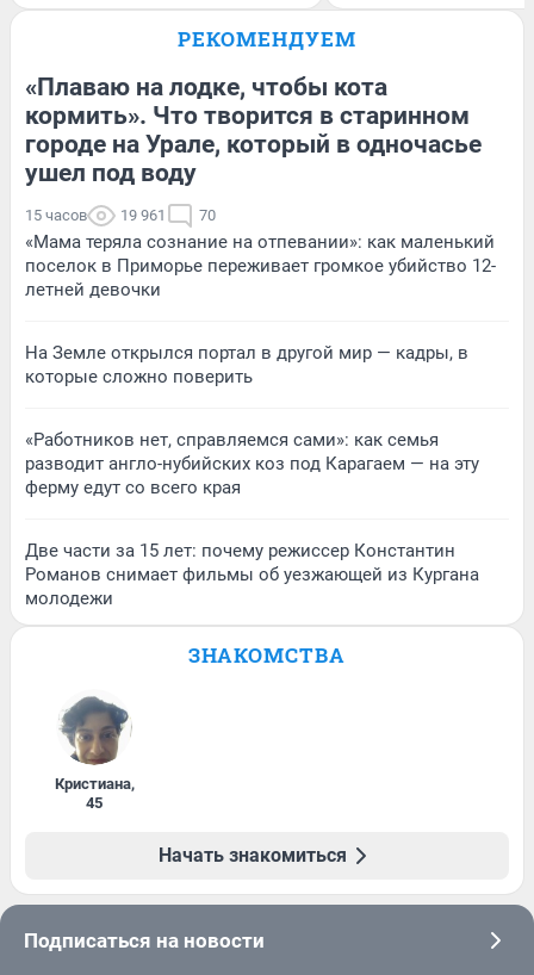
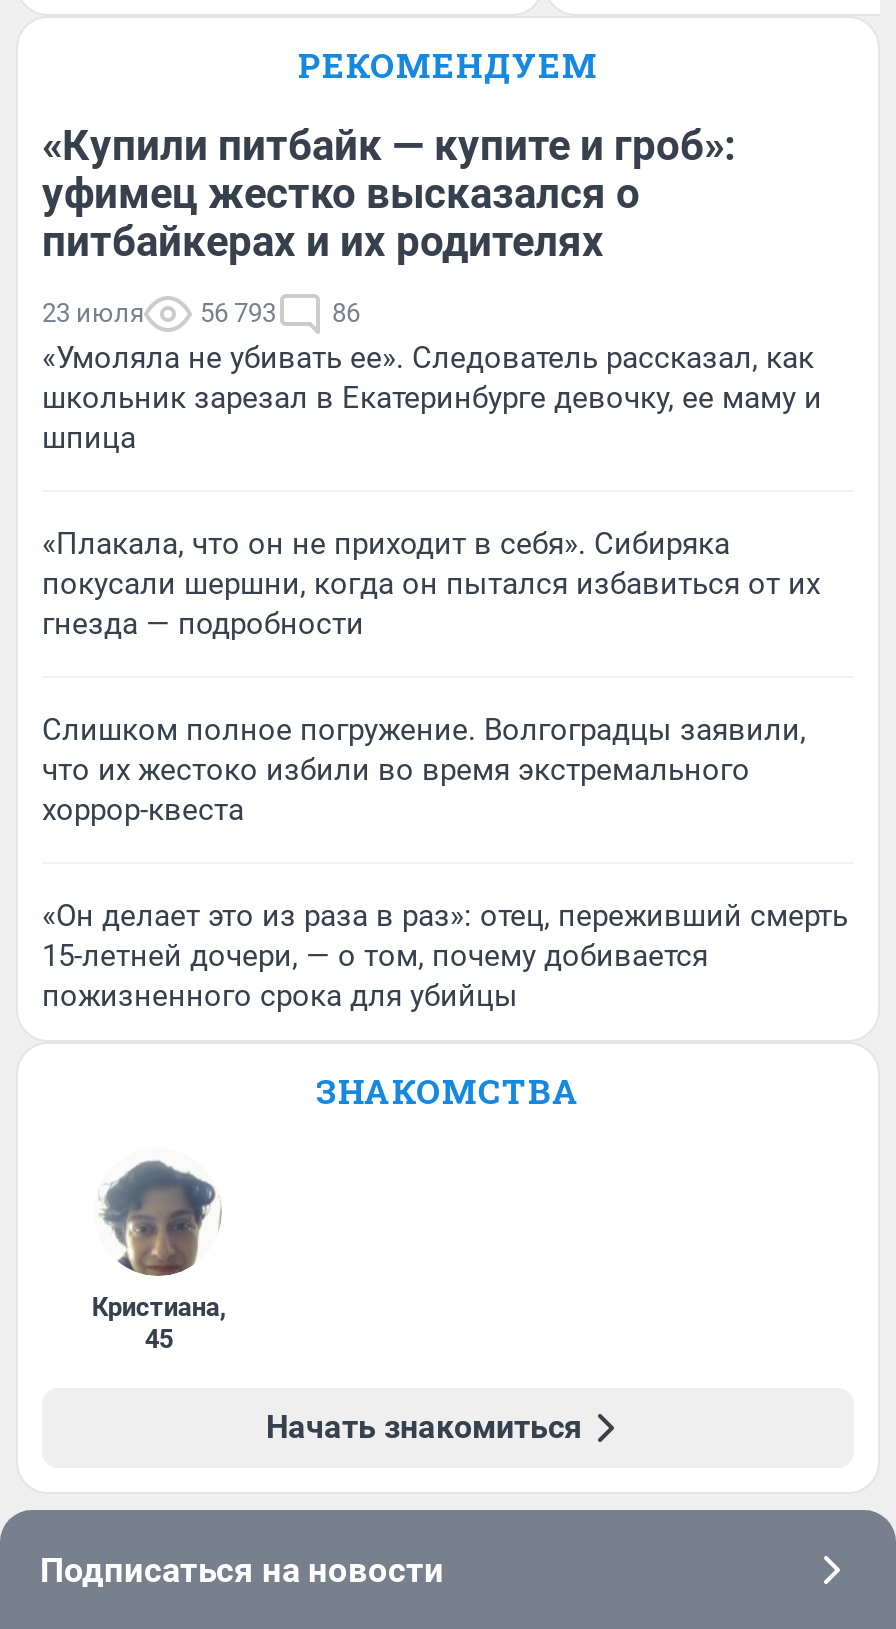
[25,73,482,187] «Плаваю на лодке, чтобы кота | кормить». Что творится в старинном | городе на Урале, который в одночасье | ушел под воду -> [42,123,736,267] «Купили питбайк — купите и гроб»: | уфимец жестко высказался о | питбайкерах и их родителях
[25,207,496,301] 15 часов | 19 961 | 70 | «Мама теряла сознание на отпевании»: как маленький | поселок в Приморье переживает громкое убийство 12- | летней девочки -> [42,299,822,457] 23 июля | 56 793 | 86 | «Умоляла не убивать ее». Следователь рассказал, как | школьник зарезал в Екатеринбурге девочку, ее маму и | шпица
[25,342,468,388] На Земле открылся портал в другой мир — кадры, в | которые сложно поверить -> [42,527,820,643] «Плакала, что он не приходит в себя». Сибиряка | покусали шершни, когда он пытался избавиться от их | гнезда — подробности
[25,429,479,499] «Работников нет, справляемся сами»: как семья | разводит англо-нубийских коз под Карагаем — на эту | ферму едут со всего края -> [42,713,806,829] Слишком полное погружение. Волгоградцы заявили, | что их жестоко избили во время экстремального | хоррор-квеста
[25,540,479,609] Две части за 15 лет: почему режиссер Константин | Романов снимает фильмы об уезжающей из Кургана | молодежи -> [42,899,848,1015] «Он делает это из раза в раз»: отец, переживший смерть | 15-летней дочери, — о том, почему добивается | пожизненного срока для убийцы

